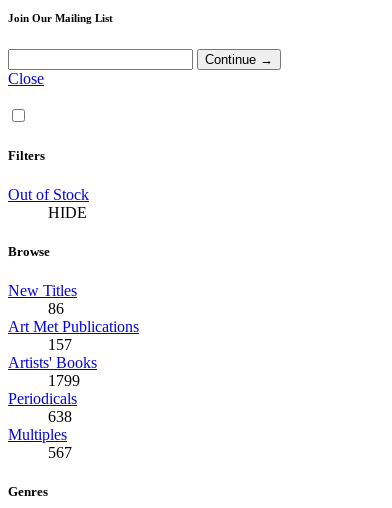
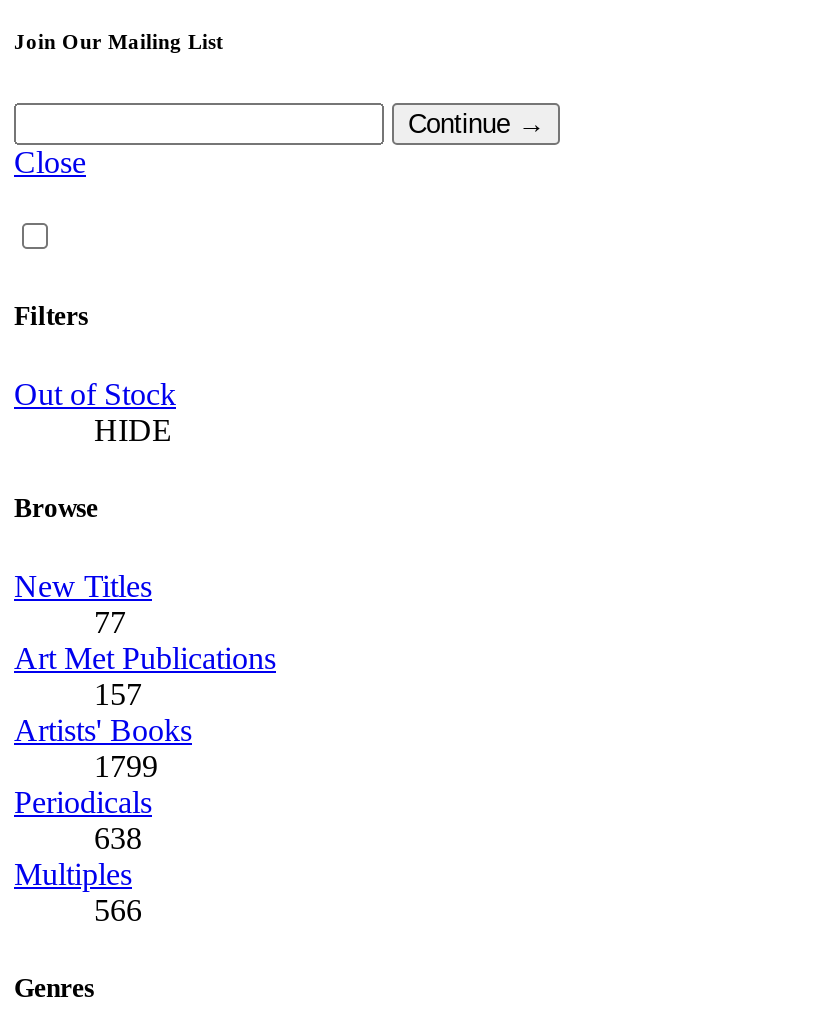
[48,300,64,317] 86 -> [94,606,126,640] 77
[48,444,72,461] 567 -> [94,894,142,928] 566

